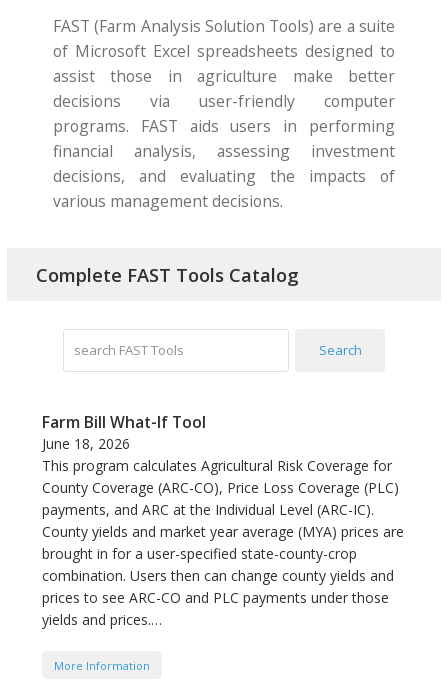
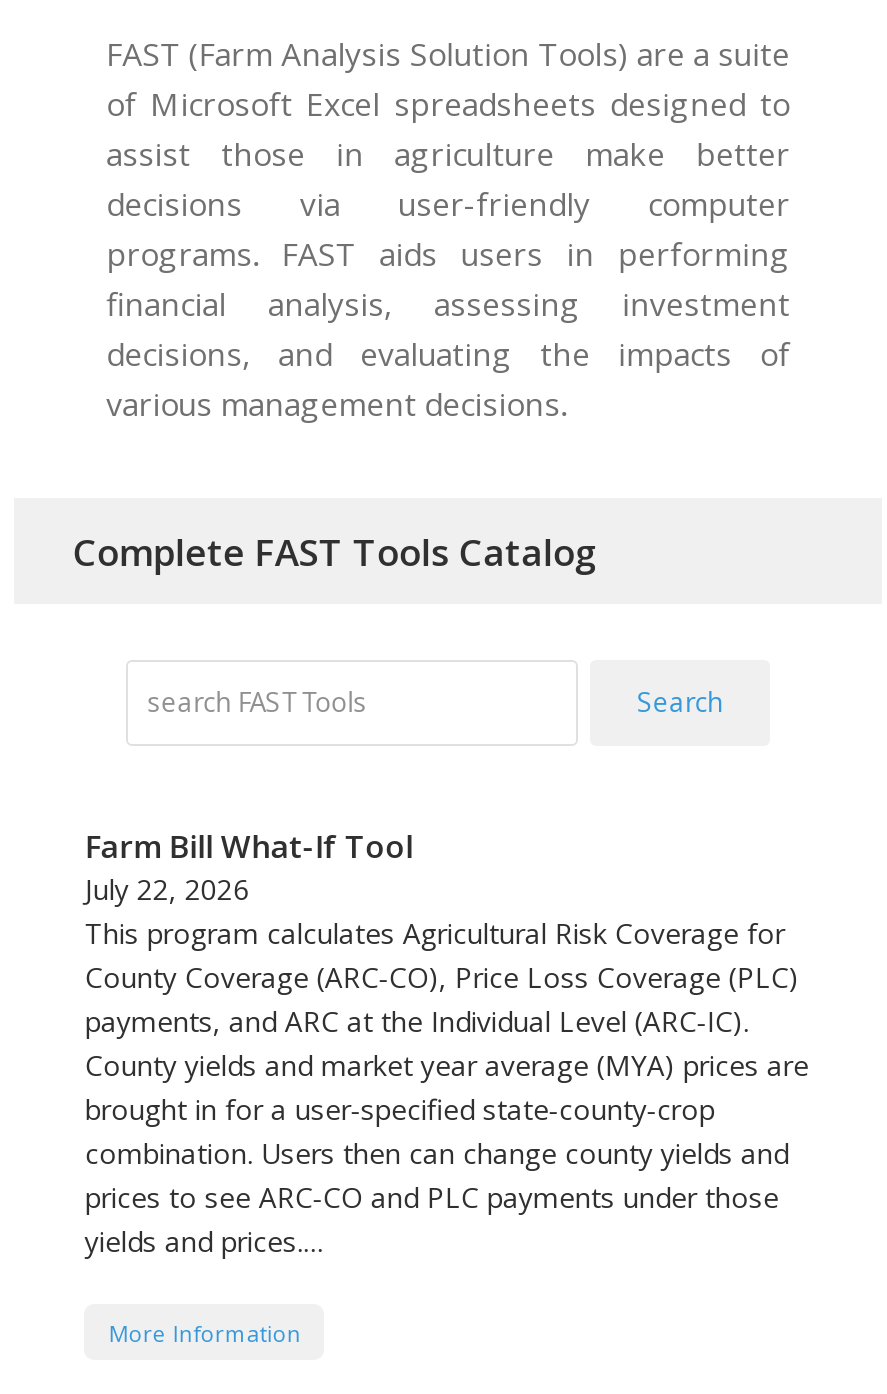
[42,434,130,453] June 18, 2026 -> [85,870,249,908] July 22, 2026

